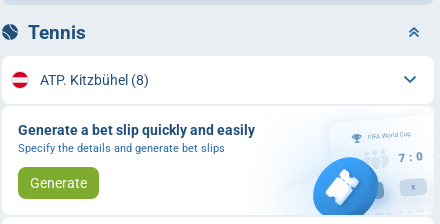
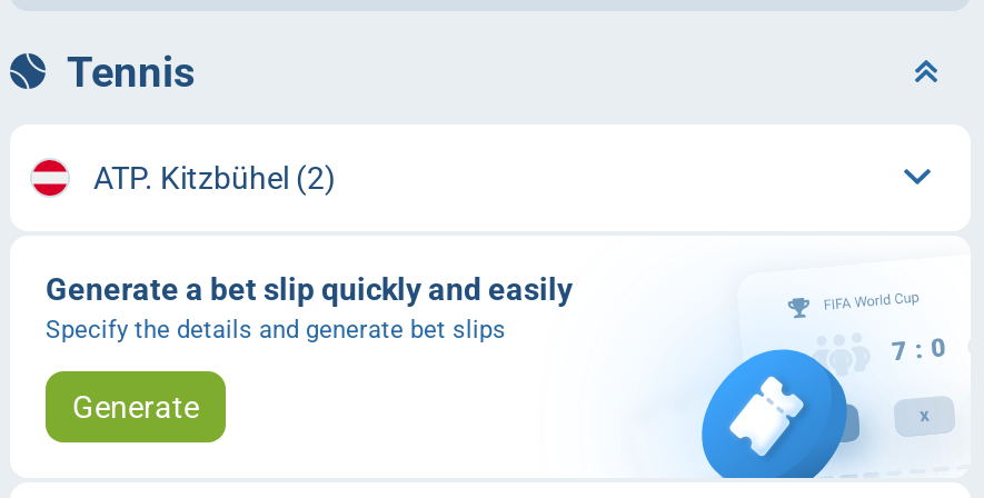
[39,72,148,88] ATP. Kitzbühel (8) -> [93,160,336,195] ATP. Kitzbühel (2)

